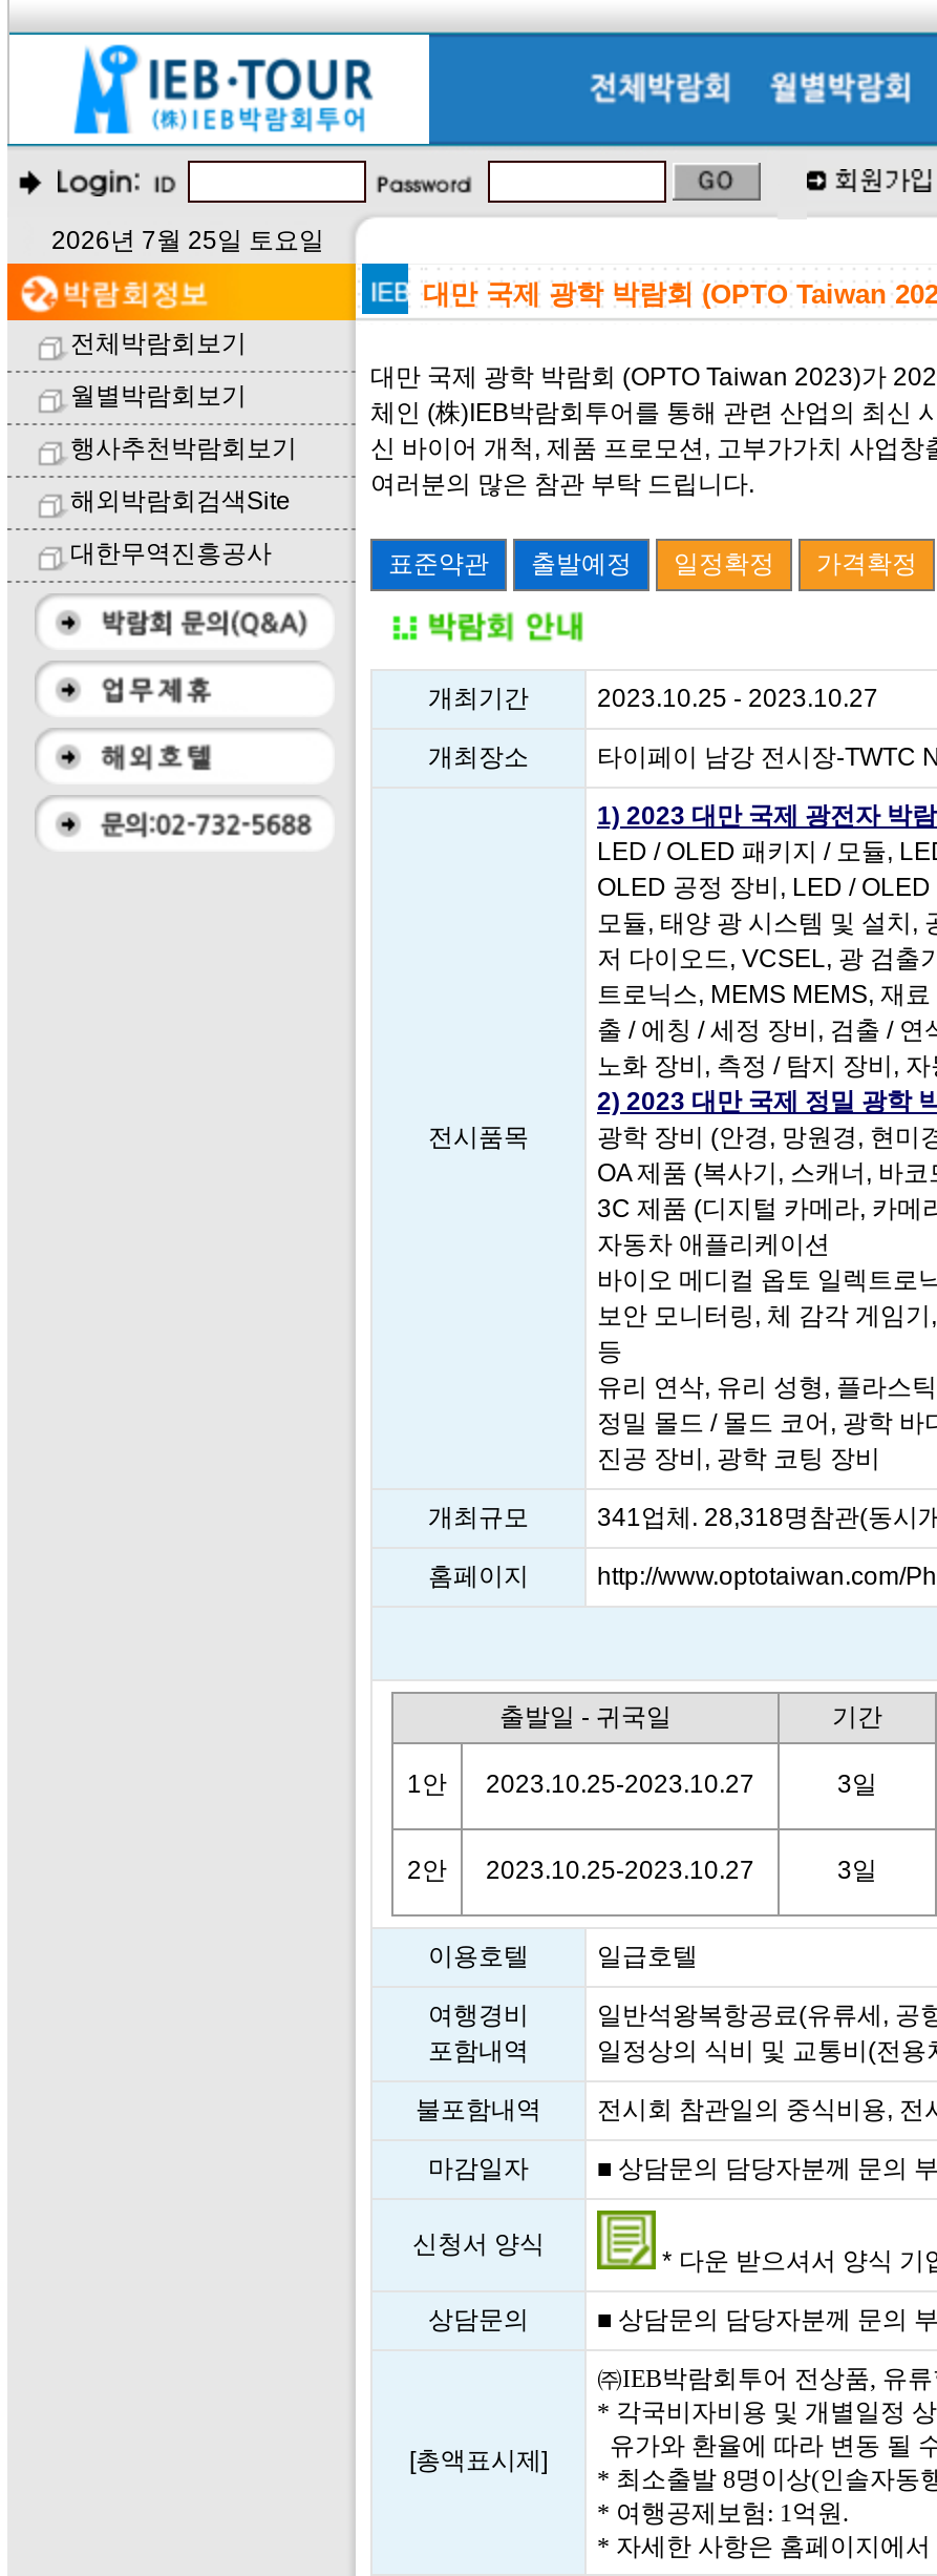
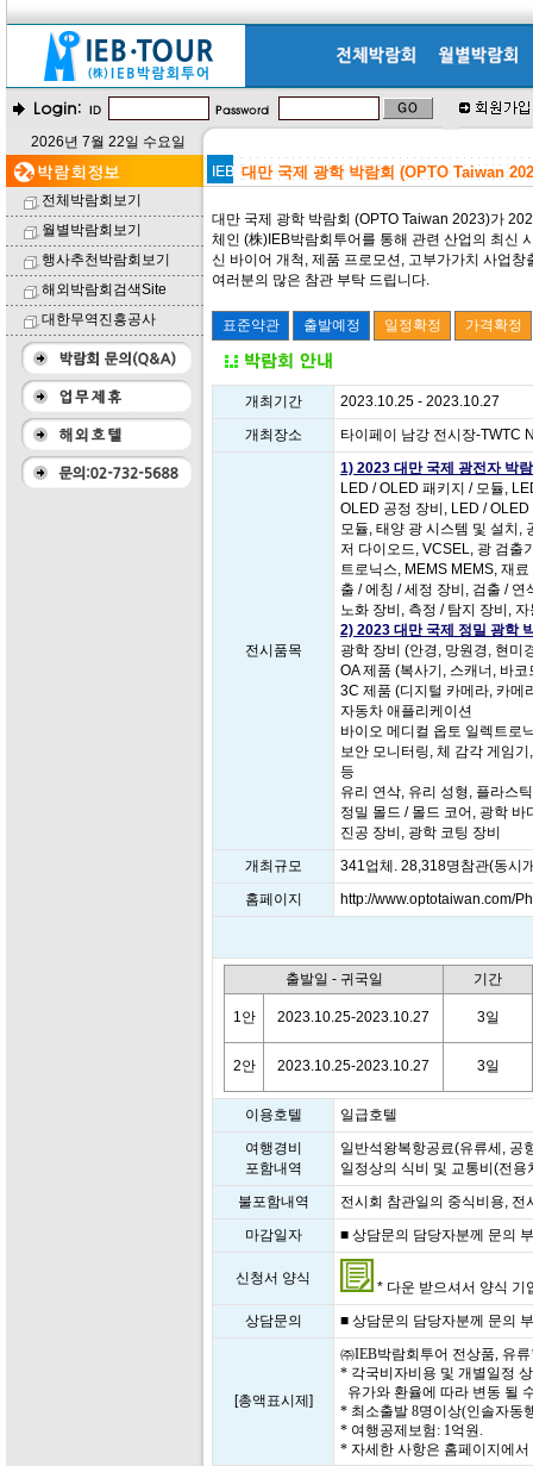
[51,226,324,255] 2026년 7월 25일 토요일 -> [31,133,186,150] 2026년 7월 22일 수요일

